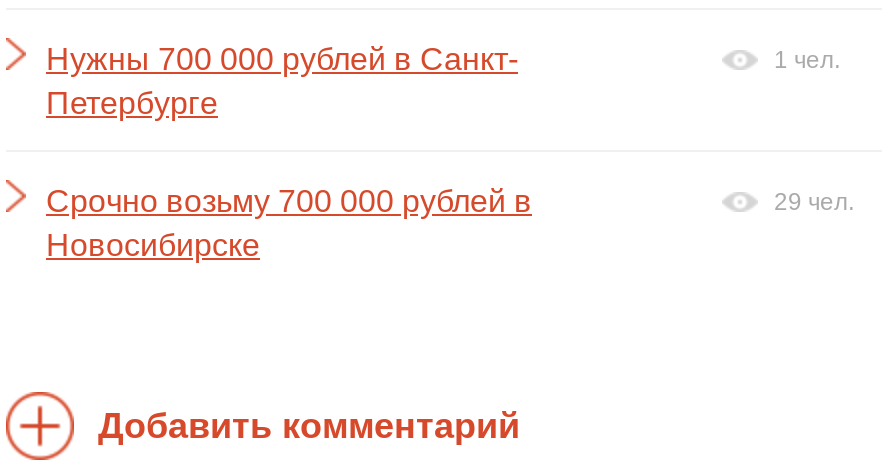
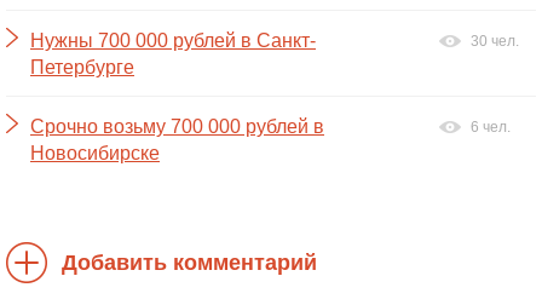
[774,46,840,74] 1 чел. -> [471,33,519,50] 30 чел.
[774,188,854,216] 29 чел. -> [471,119,511,136] 6 чел.

